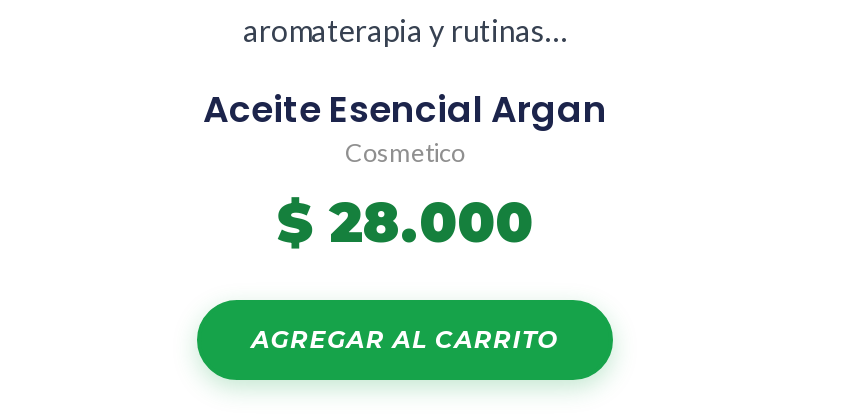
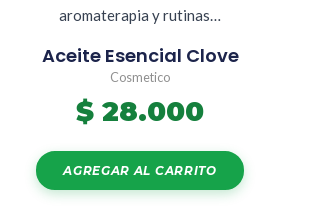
[203,84,607,134] Aceite Esencial Argan -> [41,43,238,68] Aceite Esencial Clove

